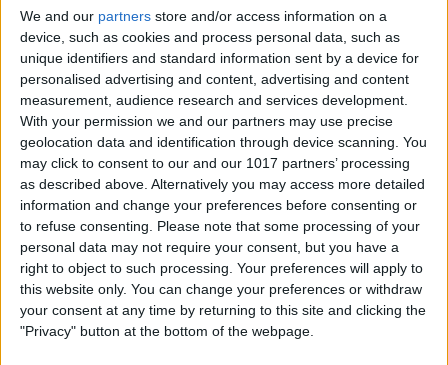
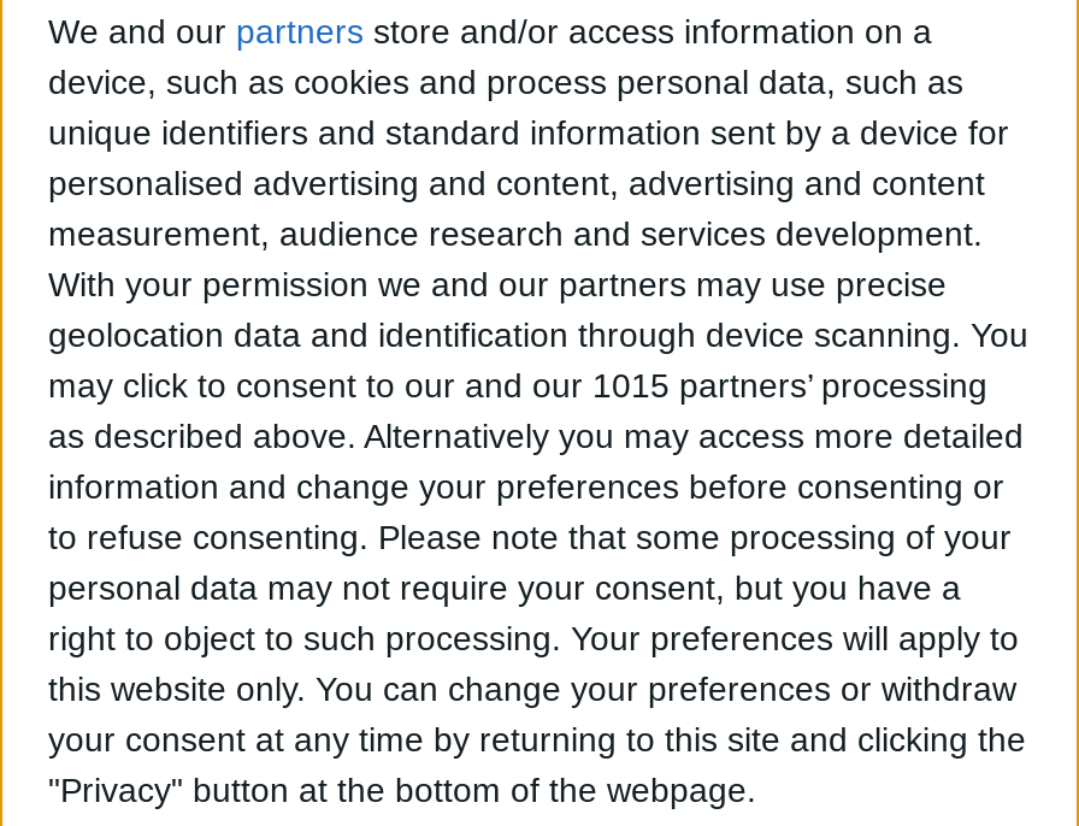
[20,155,410,171] may click to consent to our and our 1017 partners’ processing -> [48,366,987,404] may click to consent to our and our 1015 partners’ processing

